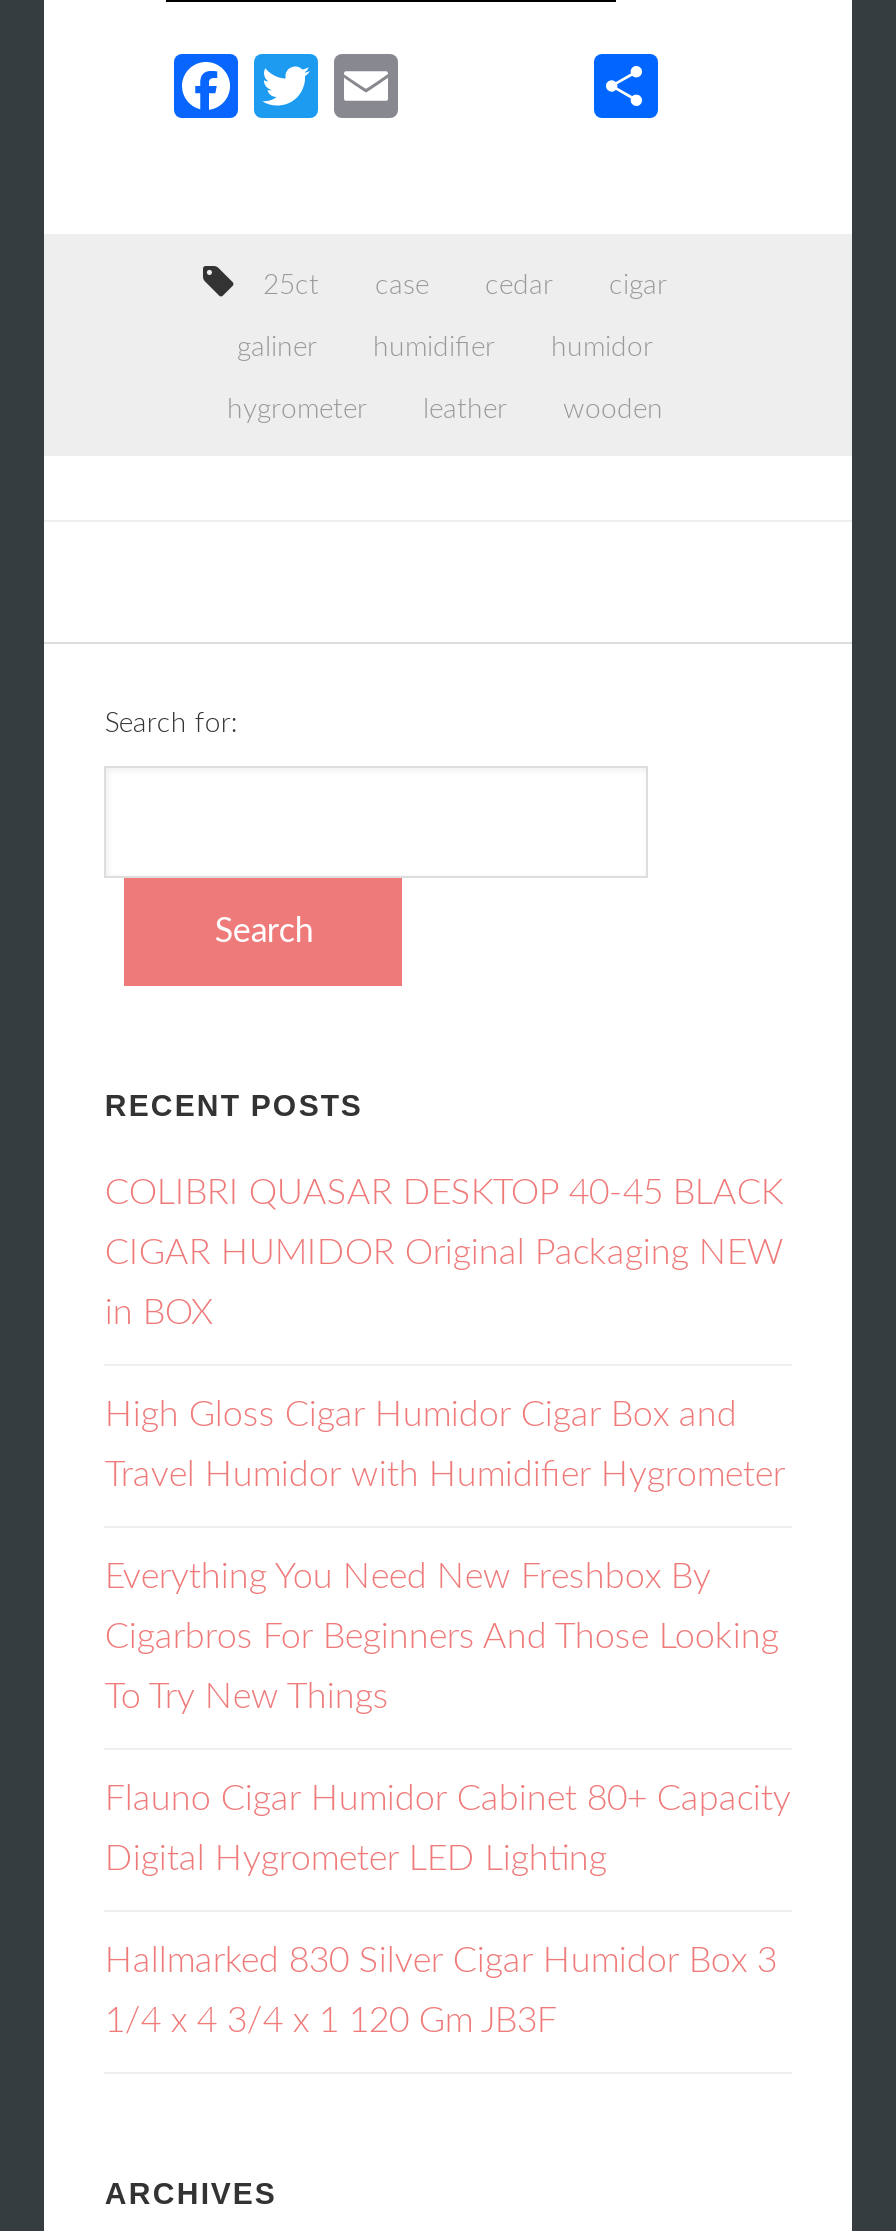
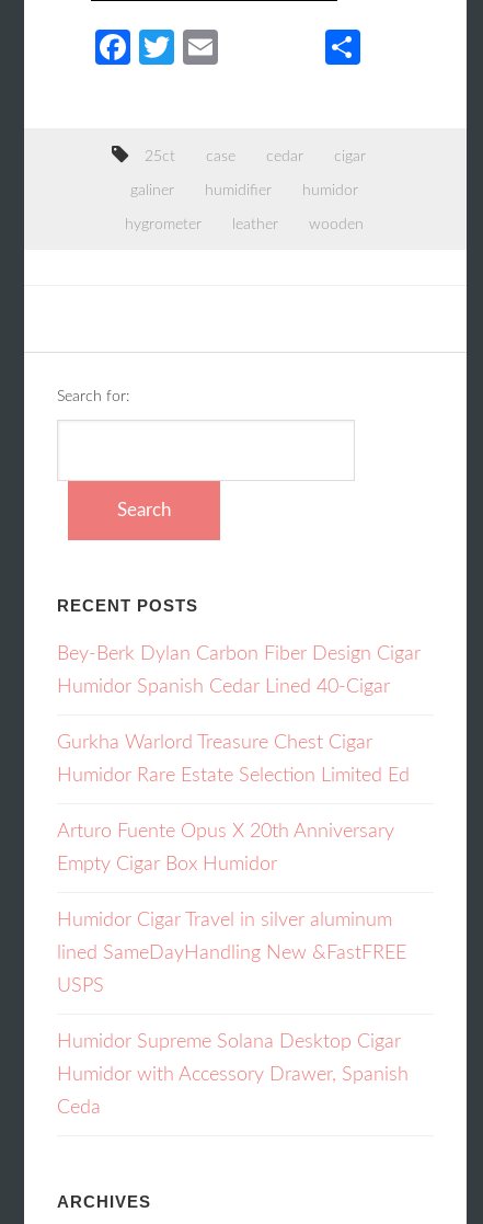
[105,1176,783,1212] COLIBRI QUASAR DESKTOP 40-45 BLACK -> [57,644,421,664] Bey-Berk Dylan Carbon Fiber Design Cigar
[105,1236,783,1272] CIGAR HUMIDOR Original Packaging NEW -> [57,677,390,697] Humidor Spanish Cedar Lined 40-Cigar
[105,1296,213,1332] in BOX -> [57,733,373,753] Gurkha Warlord Treasure Chest Cigar
[105,1398,737,1434] High Gloss Cigar Humidor Cigar Box and -> [57,766,410,785] Humidor Rare Estate Selection Limited Ed
[105,1458,785,1494] Travel Humidor with Humidifier Hygrometer -> [57,822,395,841] Arturo Fuente Opus X 20th Anniversary
[105,1560,711,1596] Everything You Need New Freshbox By -> [57,854,278,874] Empty Cigar Box Humidor
[105,1620,779,1656] Cigarbros For Beginners And Those Looking -> [57,910,393,930] Humidor Cigar Travel in silver aluminum
[105,1680,389,1716] To Try New Things -> [57,943,407,963] lined SameDayHandling New &FastFREE
[105,1782,791,1818] Flauno Cigar Humidor Cabinet 80+ Capacity -> [57,976,104,996] USPS
[105,1842,607,1878] Digital Hygrometer LED Lighting -> [57,1032,401,1052] Humidor Supreme Solana Desktop Cigar
[105,1944,777,1980] Hallmarked 830 Silver Cigar Humidor Box 3 -> [57,1065,409,1085] Humidor with Accessory Drawer, Spanish
[105,2004,557,2040] 1/4 x 4 3/4 x 1 120 Gm JB3F -> [57,1098,101,1117] Ceda

